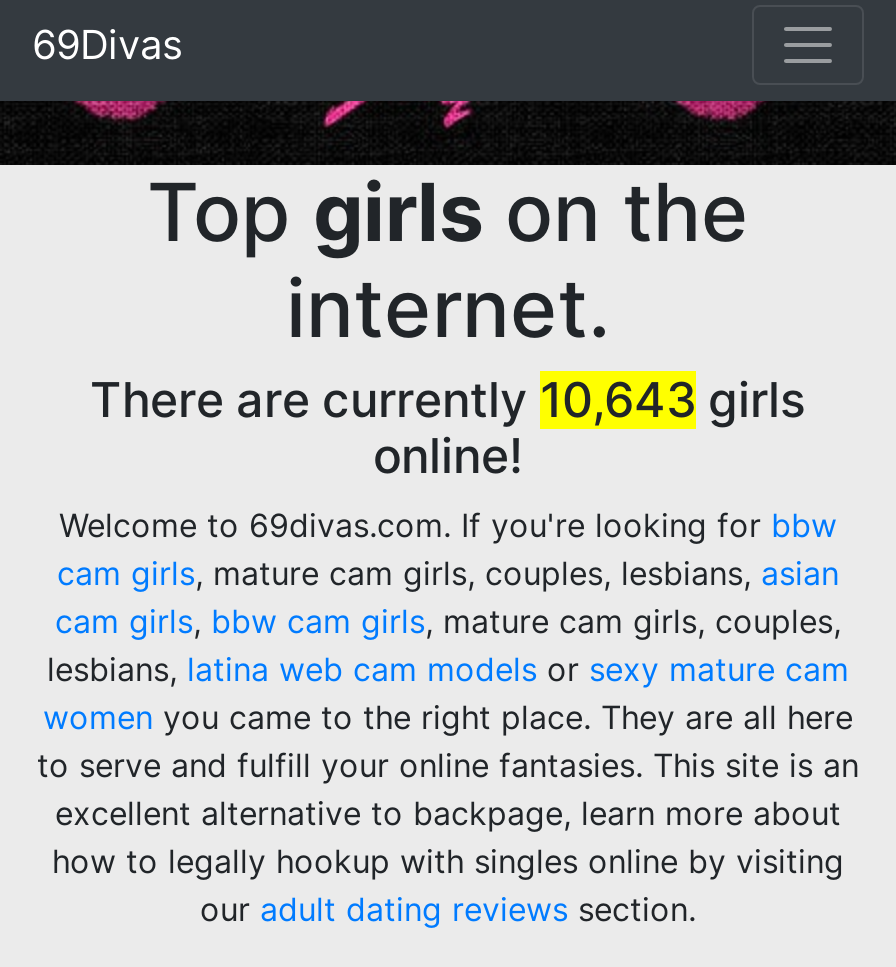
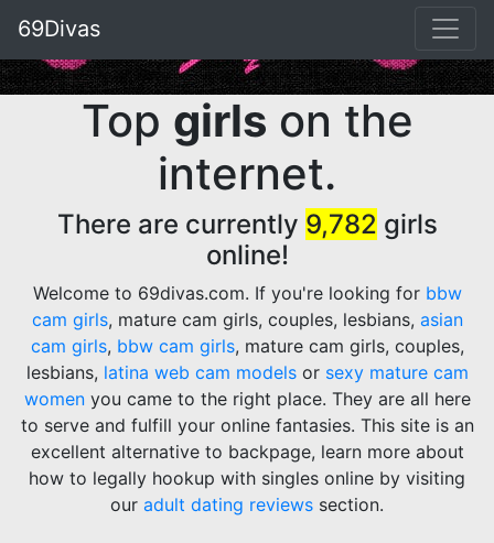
[90,371,806,429] There are currently 10,643 girls -> [57,208,437,240] There are currently 9,782 girls

